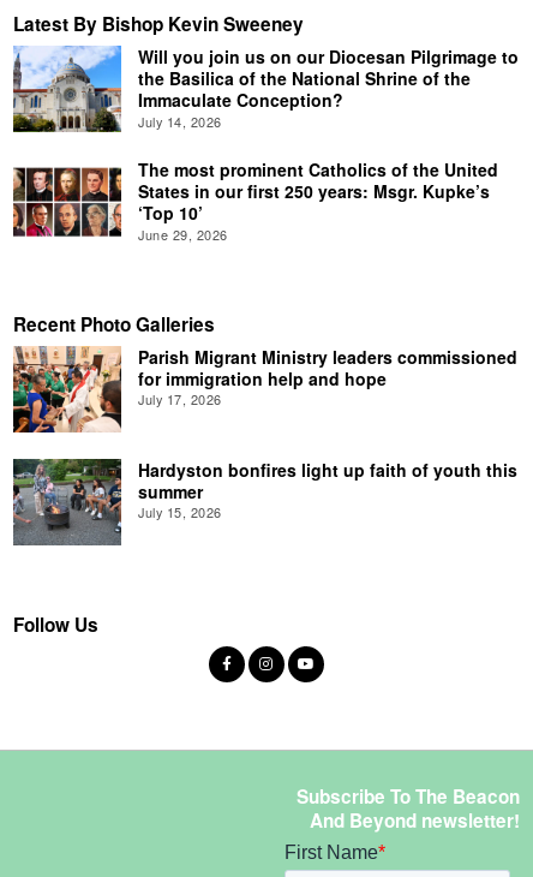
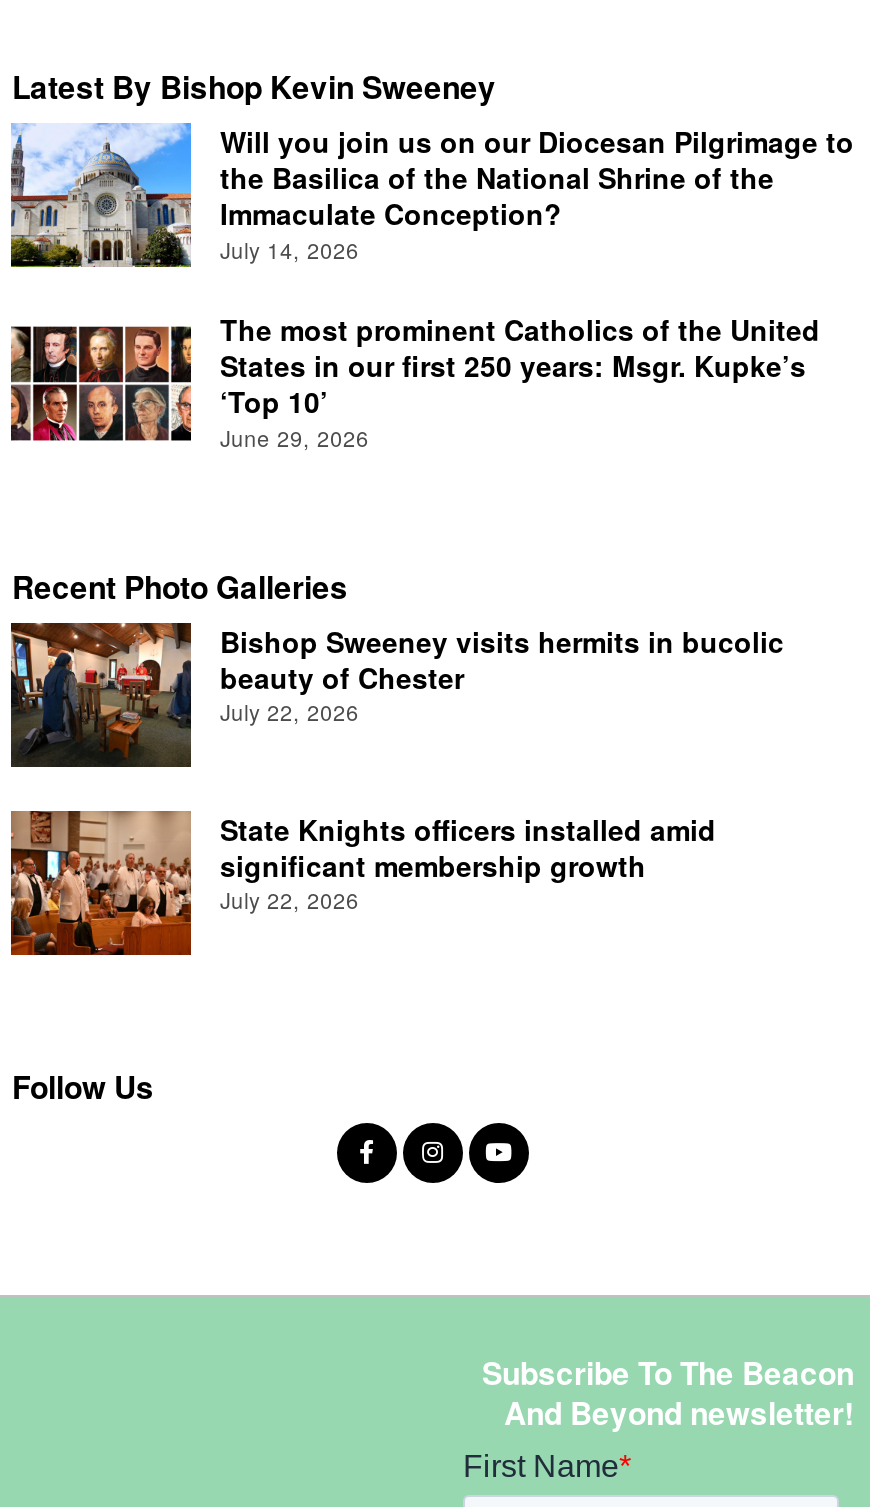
[12,345,518,434] [image] | Parish Migrant Ministry leaders commissioned | for immigration help and hope | July 17, 2026 -> [9,621,784,769] [image] | Bishop Sweeney visits hermits in bucolic | beauty of Chester | July 22, 2026
[12,457,518,547] [image] | Hardyston bonfires light up faith of youth this | summer | July 15, 2026 -> [9,809,716,957] [image] | State Knights officers installed amid | significant membership growth | July 22, 2026

